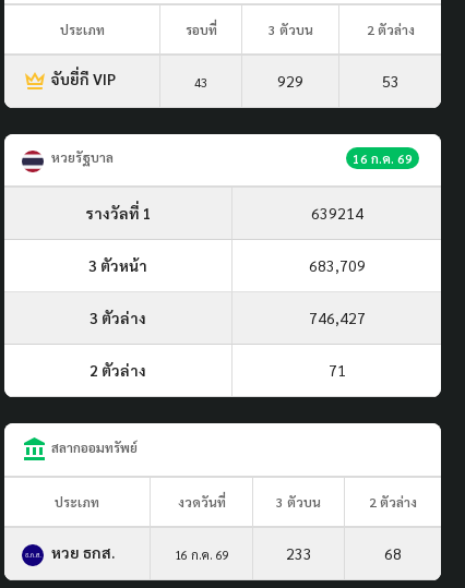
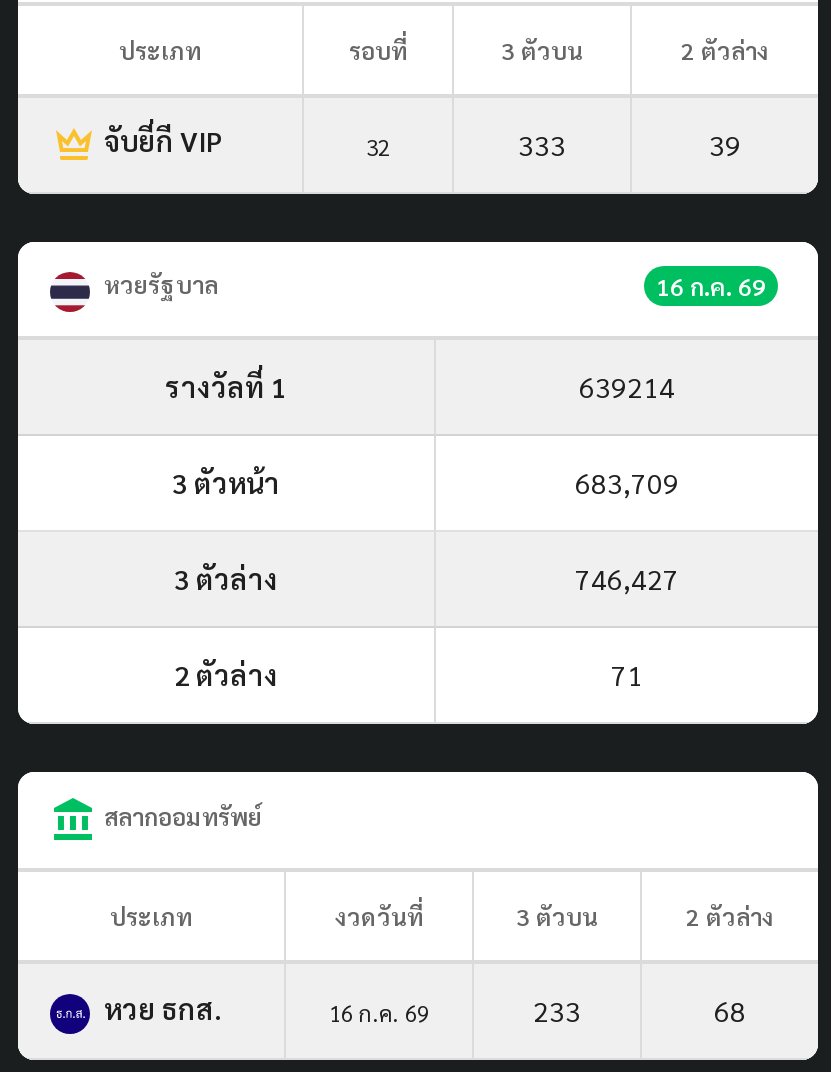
[194,74,207,90] 43 -> [366,132,390,162] 32
[277,71,303,90] 929 -> [518,126,566,162] 333
[381,71,399,90] 53 -> [709,126,741,162] 39

